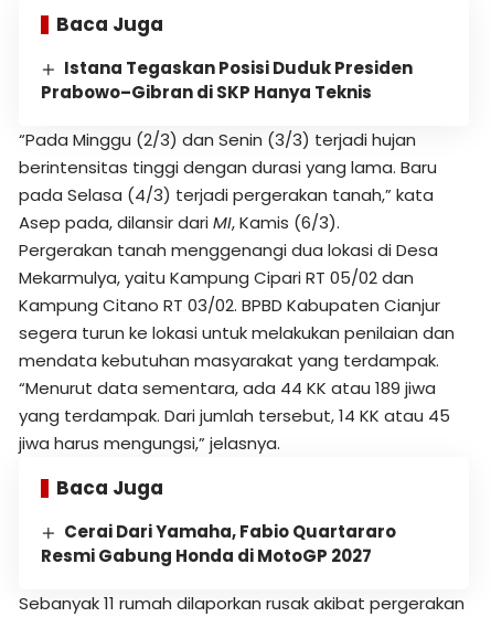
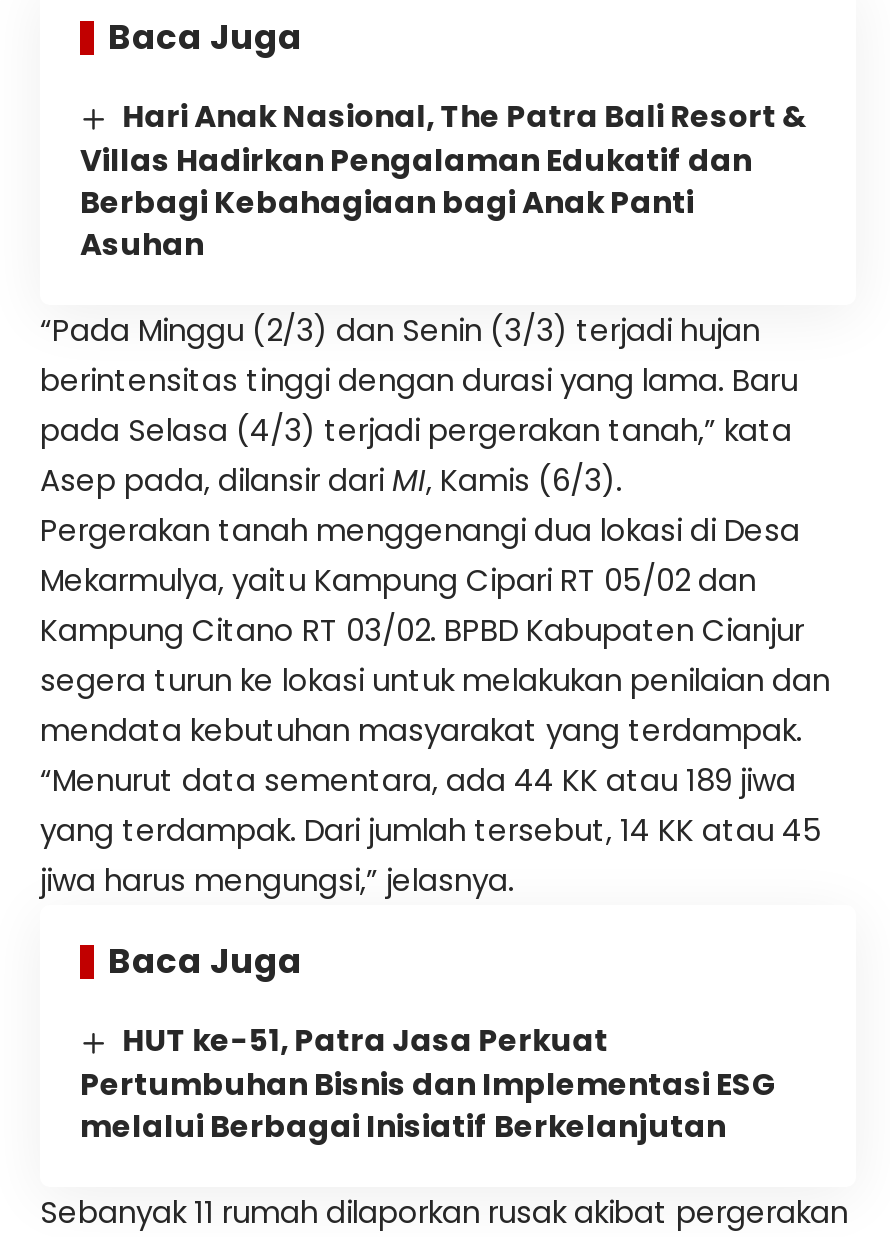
[41,56,413,104] Istana Tegaskan Posisi Duduk Presiden | Prabowo–Gibran di SKP Hanya Teknis -> [80,95,808,265] Hari Anak Nasional, The Patra Bali Resort & | Villas Hadirkan Pengalaman Edukatif dan | Berbagi Kebahagiaan bagi Anak Panti | Asuhan
[41,520,396,567] Cerai Dari Yamaha, Fabio Quartararo | Resmi Gabung Honda di MotoGP 2027 -> [80,1019,778,1146] HUT ke-51, Patra Jasa Perkuat | Pertumbuhan Bisnis dan Implementasi ESG | melalui Berbagai Inisiatif Berkelanjutan

